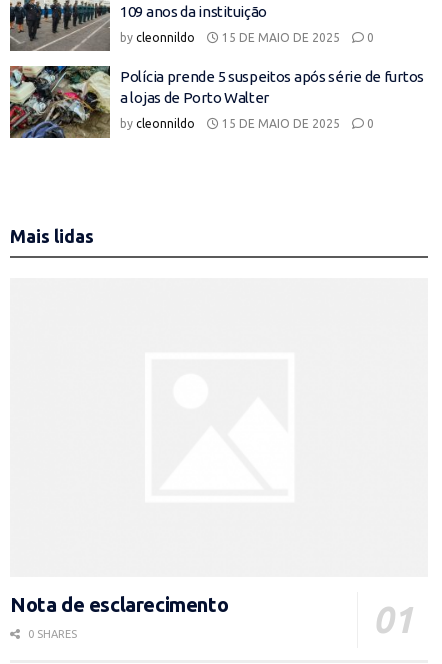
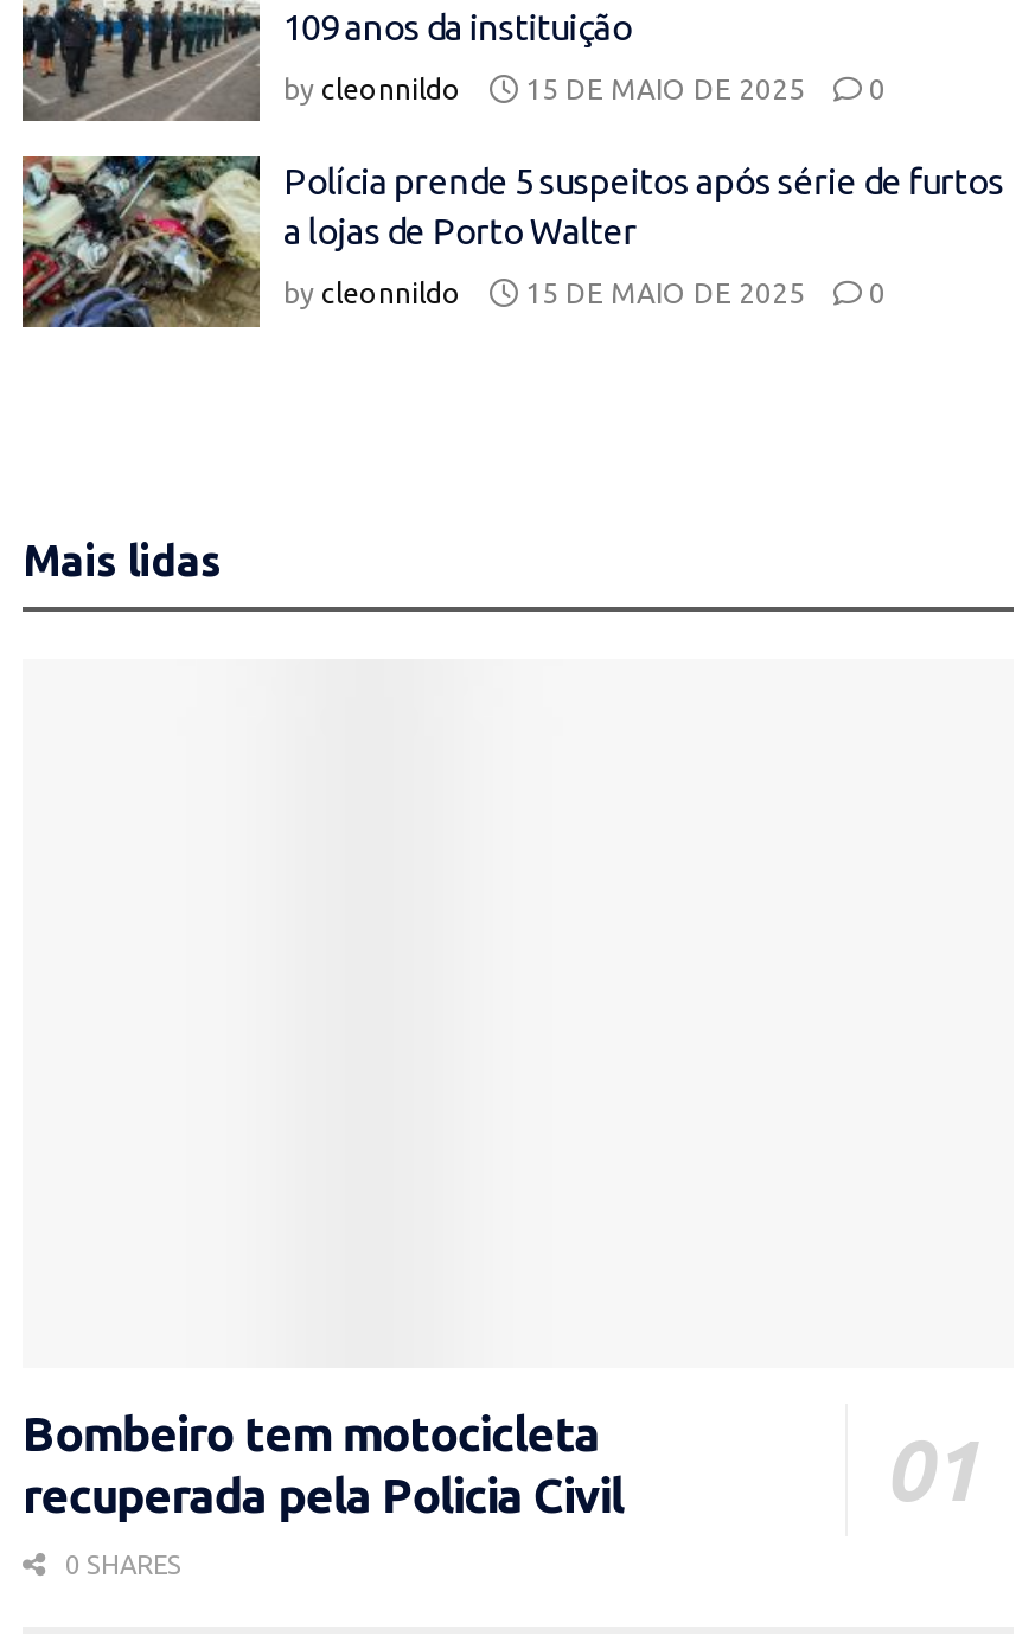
[10,593,228,616] Nota de esclarecimento -> [23,1405,623,1521] Bombeiro tem motocicleta | recuperada pela Policia Civil

